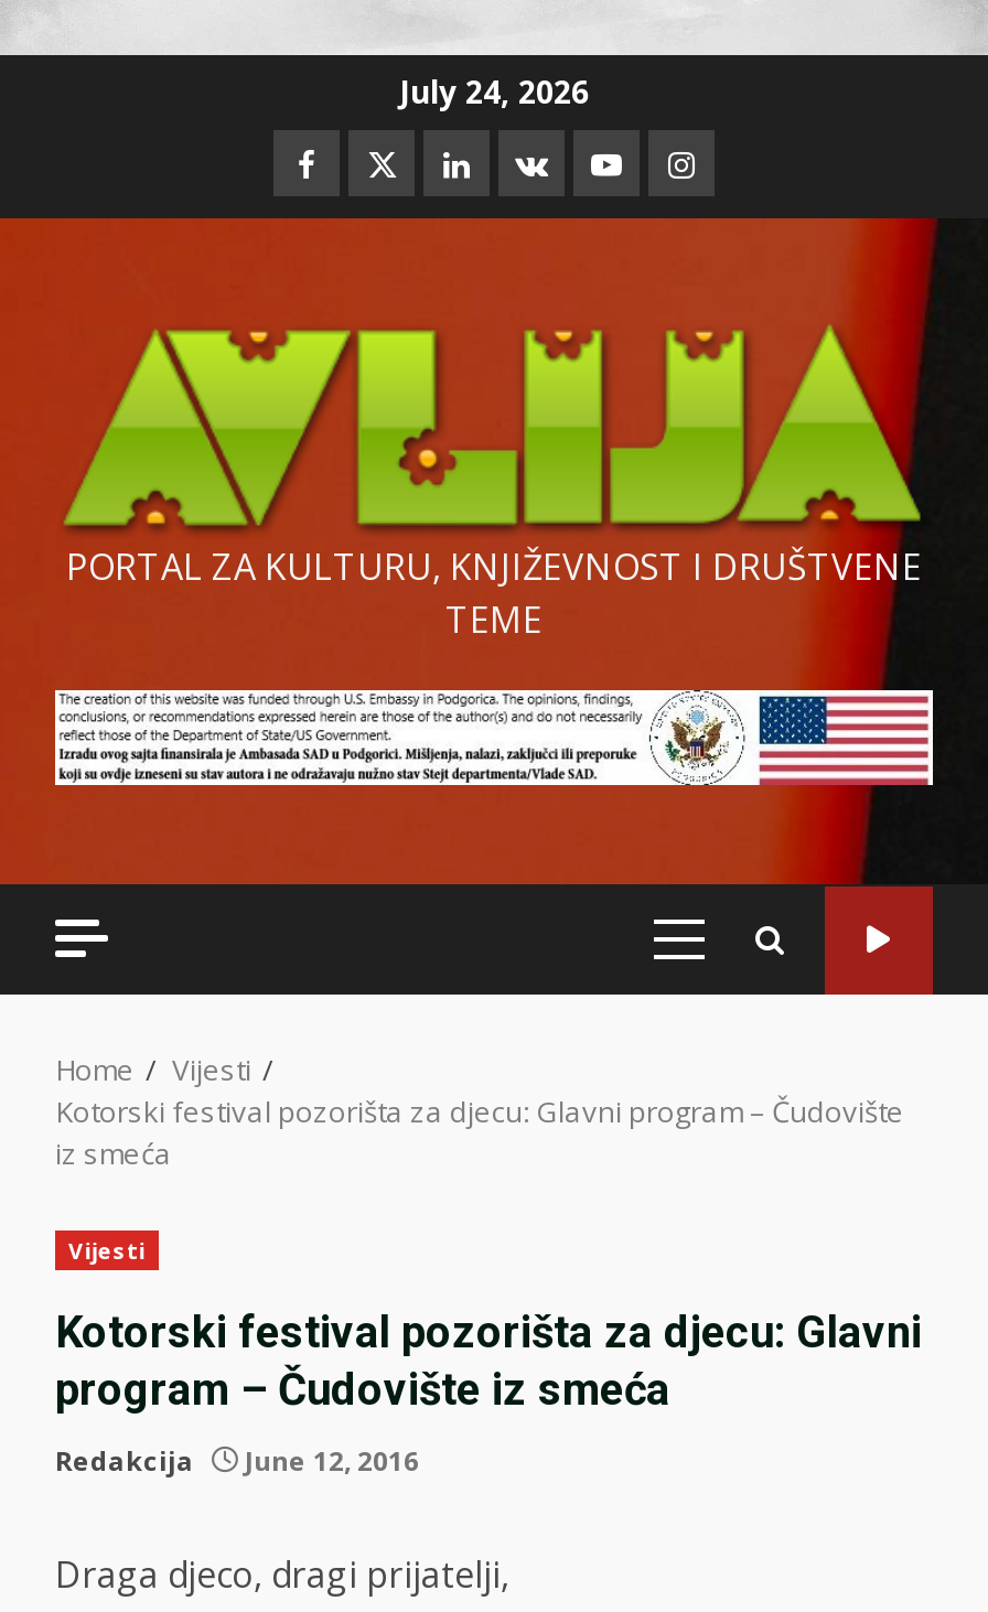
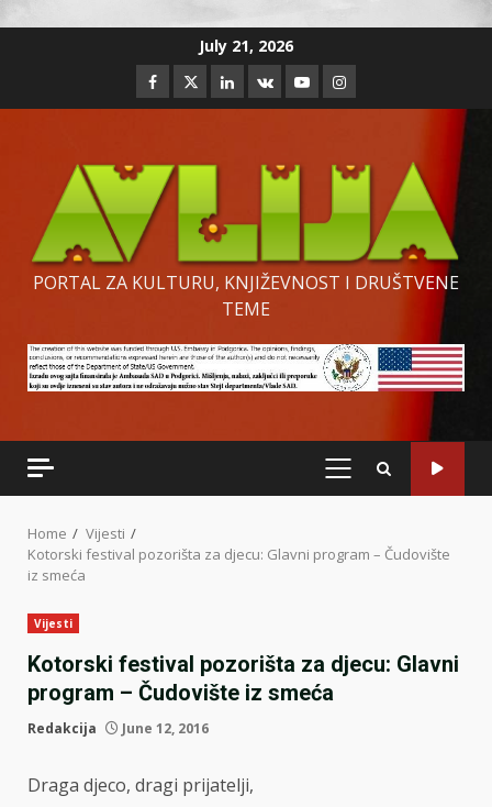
[399,71,589,112] July 24, 2026 -> [199,35,293,56] July 21, 2026

